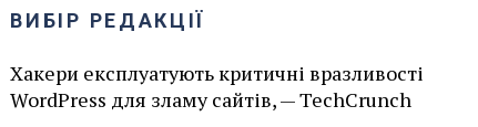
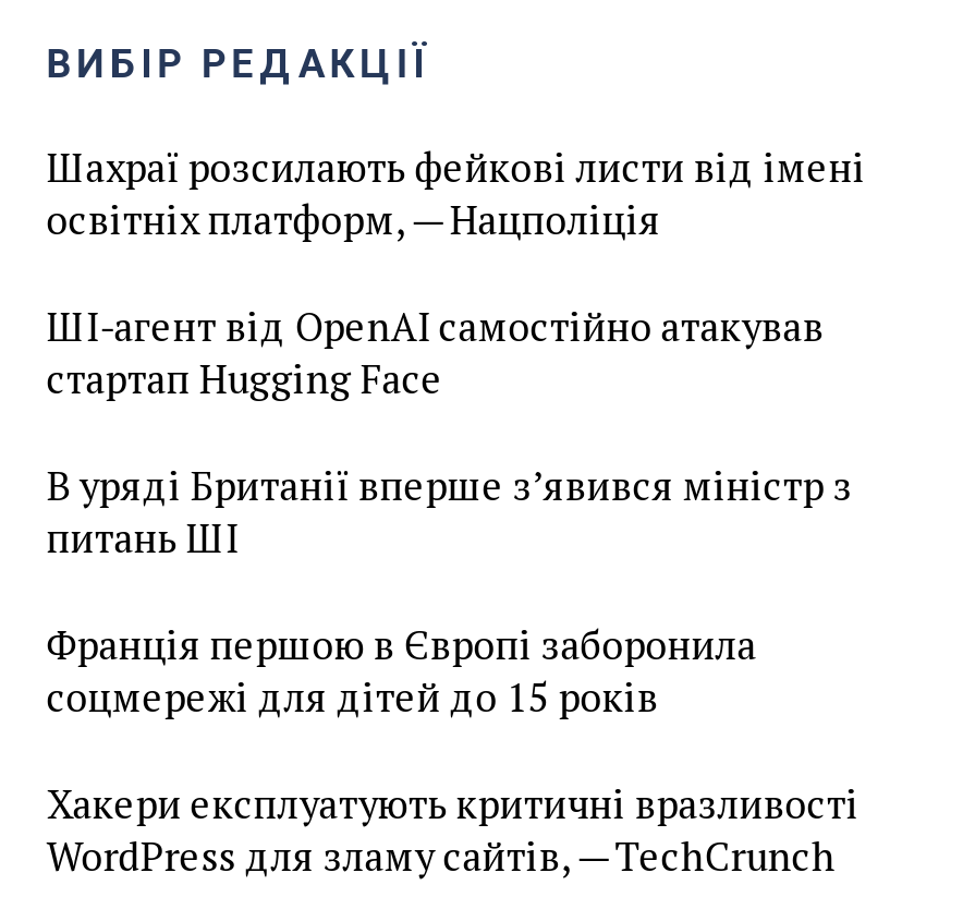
none -> [47,141,866,723] Шахраї розсилають фейкові листи від імені | освітніх платформ, — Нацполіція | ШІ-агент від OpenAI самостійно атакував | стартап Hugging Face | В уряді Британії вперше зʼявився міністр з | питань ШІ | Франція першою в Європі заборонила | соцмережі для дітей до 15 років

